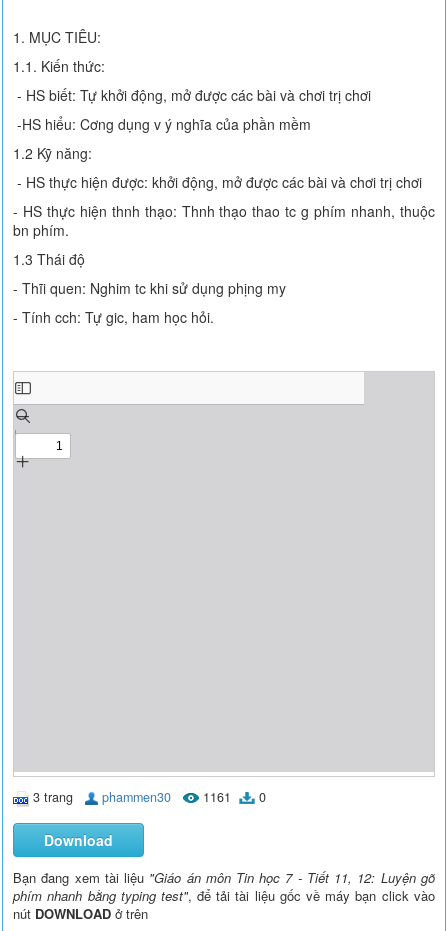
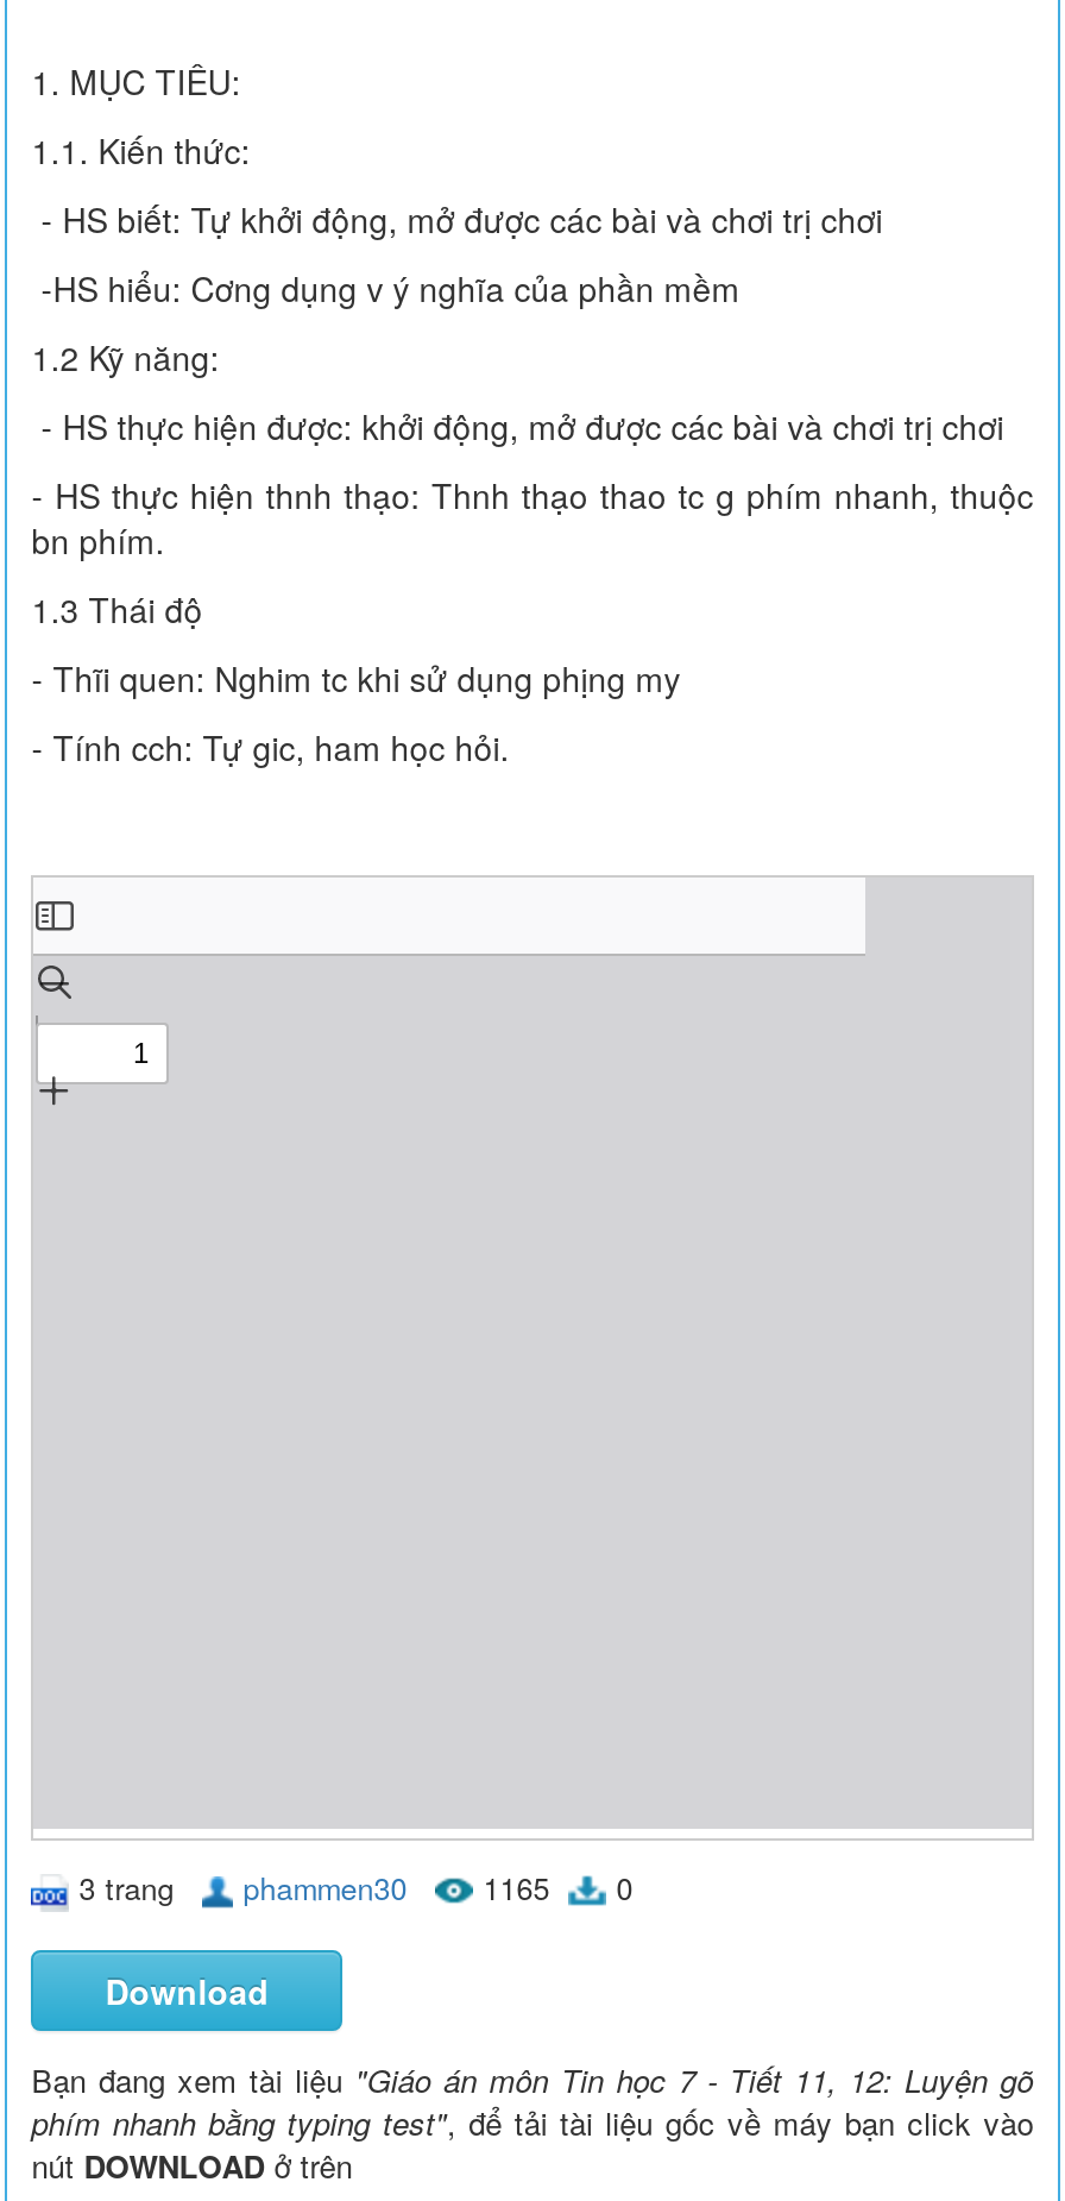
[33,788,266,806] 3 trang phammen30 1161 0 -> [79,1867,633,1909] 3 trang phammen30 1165 0

